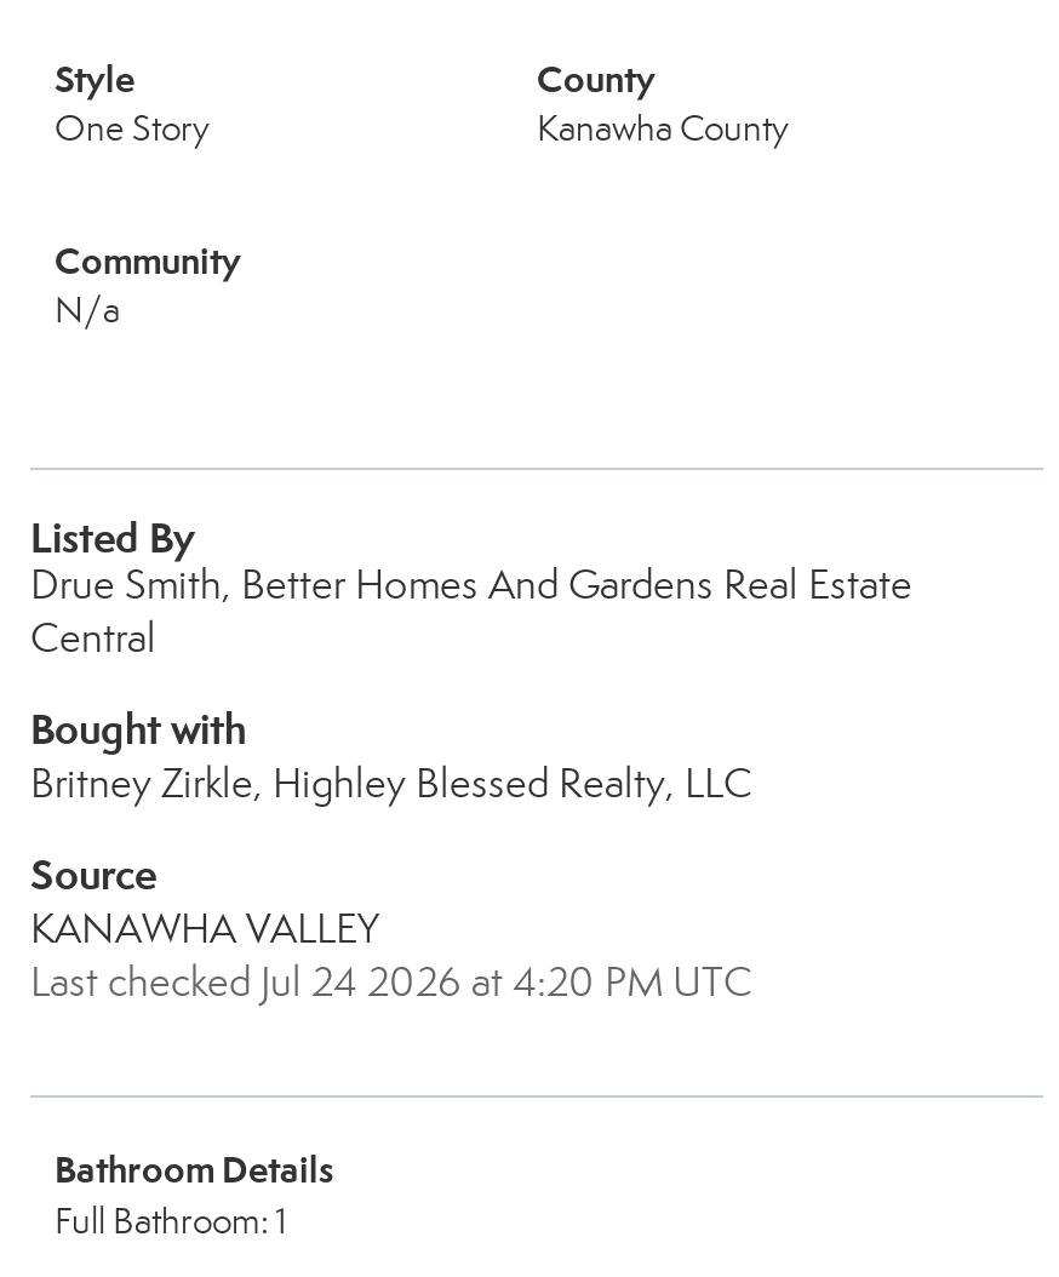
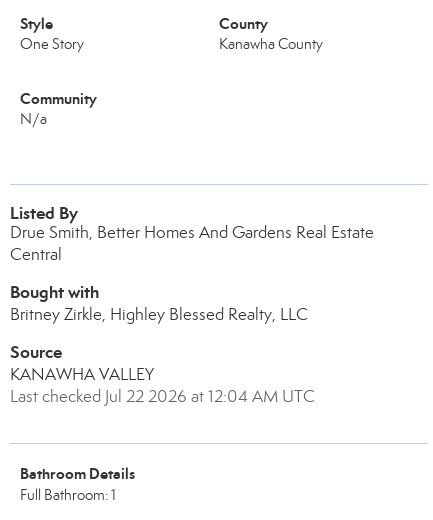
[30,957,752,1008] Last checked Jul 24 2026 at 4:20 PM UTC -> [10,386,315,407] Last checked Jul 22 2026 at 12:04 AM UTC

